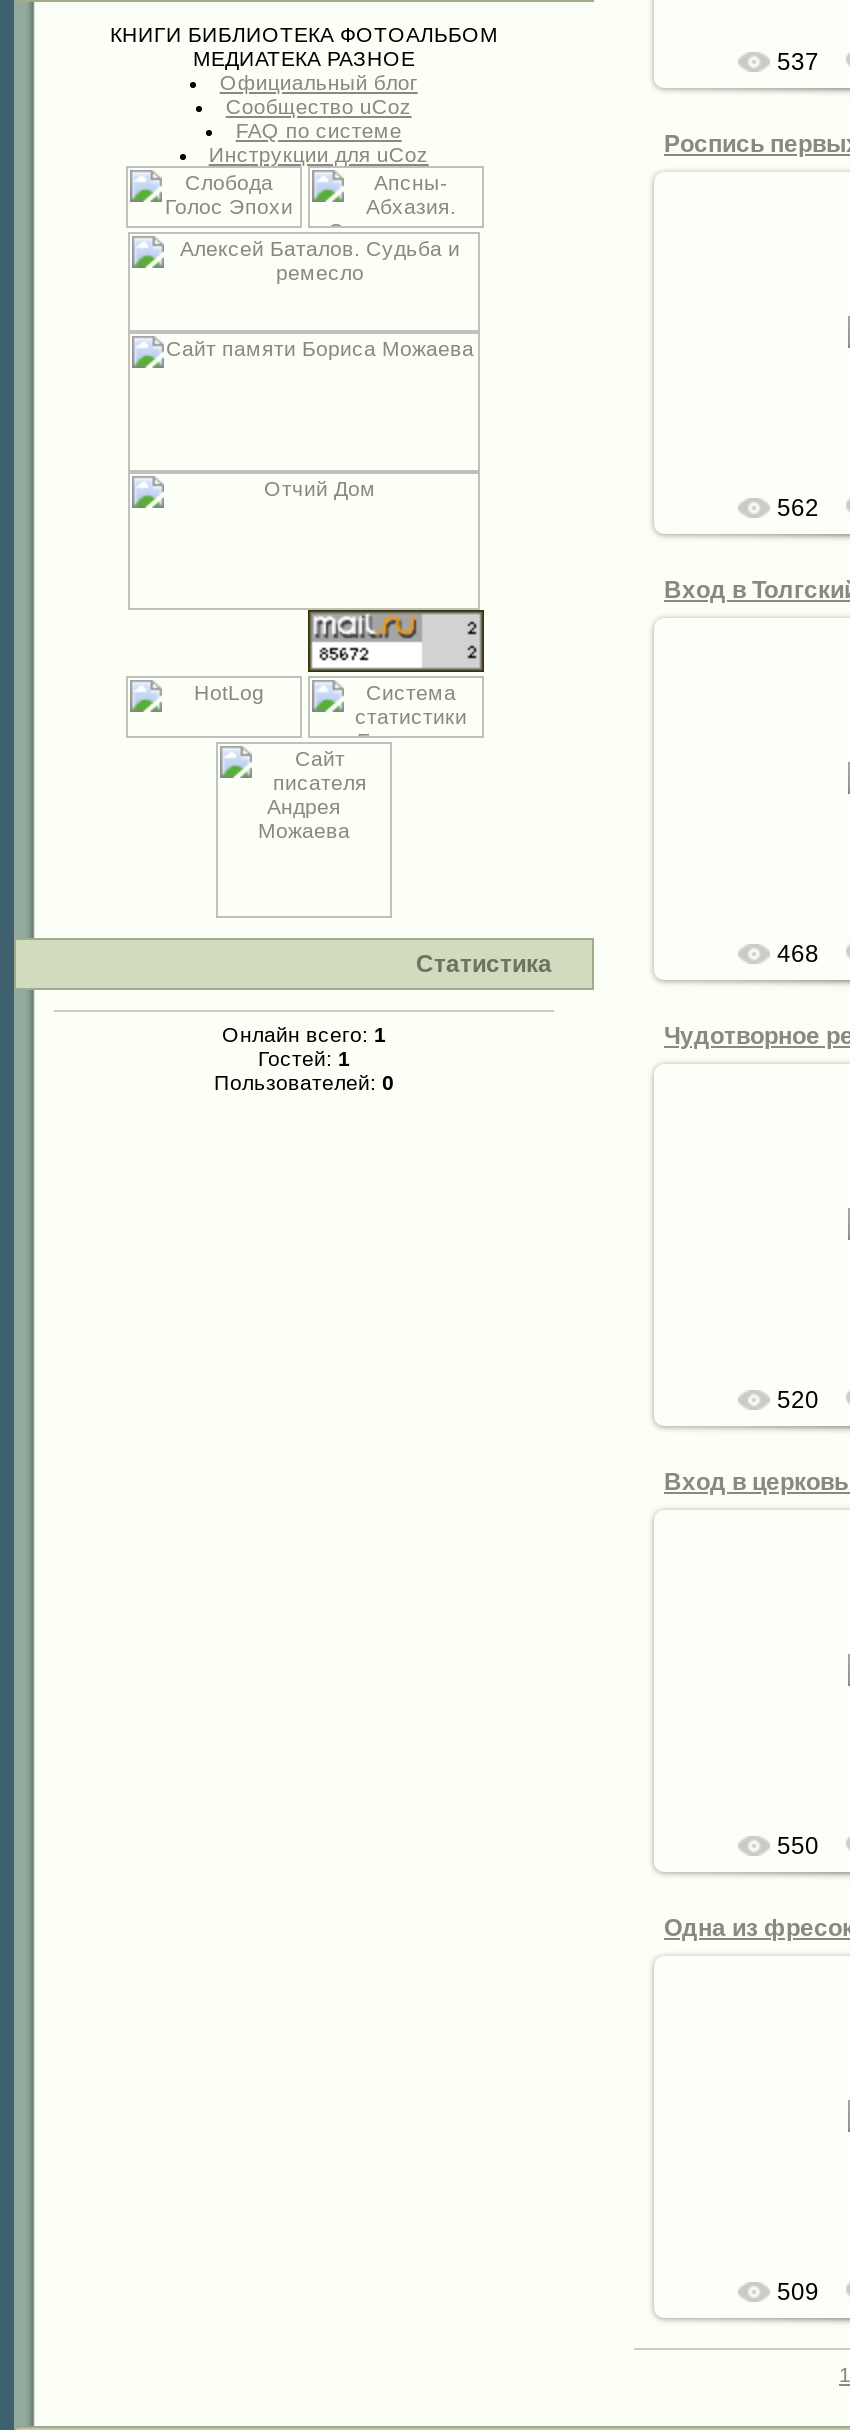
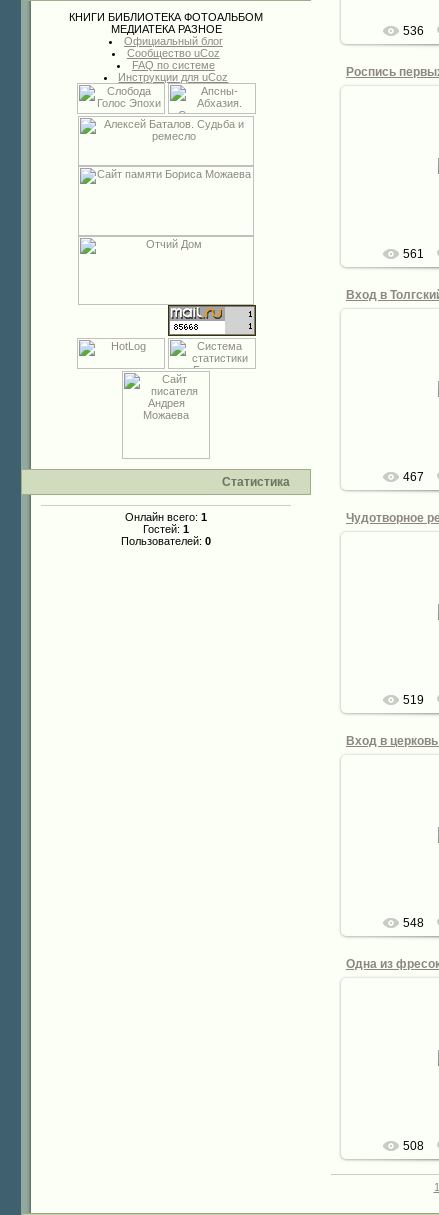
[777,48,819,76] 537 -> [402,24,423,38] 536
[777,494,819,522] 562 -> [402,247,423,261] 561
[777,940,819,968] 468 -> [402,470,423,484] 467
[777,1386,819,1414] 520 -> [402,693,423,707] 519
[777,1832,819,1860] 550 -> [402,916,423,930] 548
[777,2278,819,2306] 509 -> [402,1139,423,1153] 508

